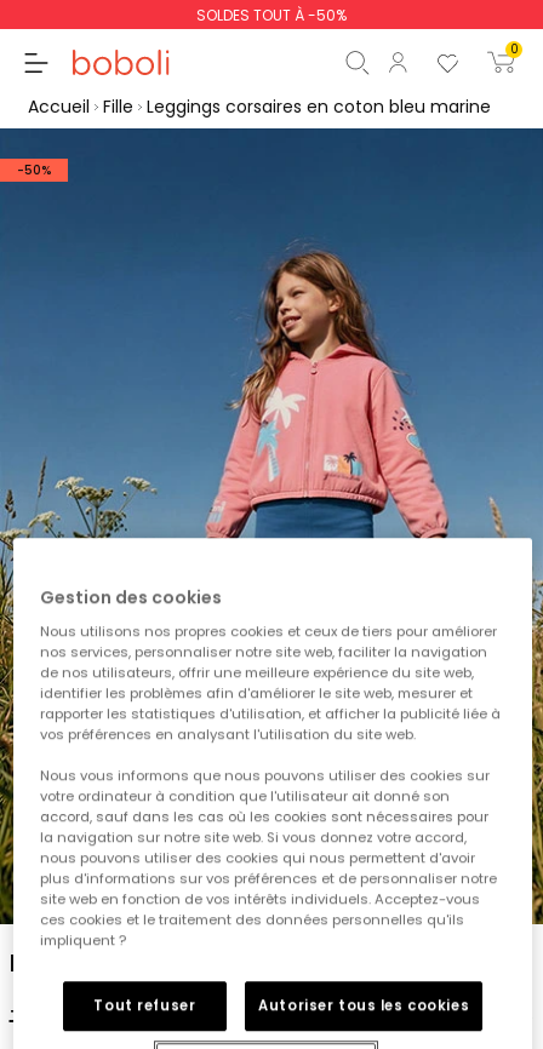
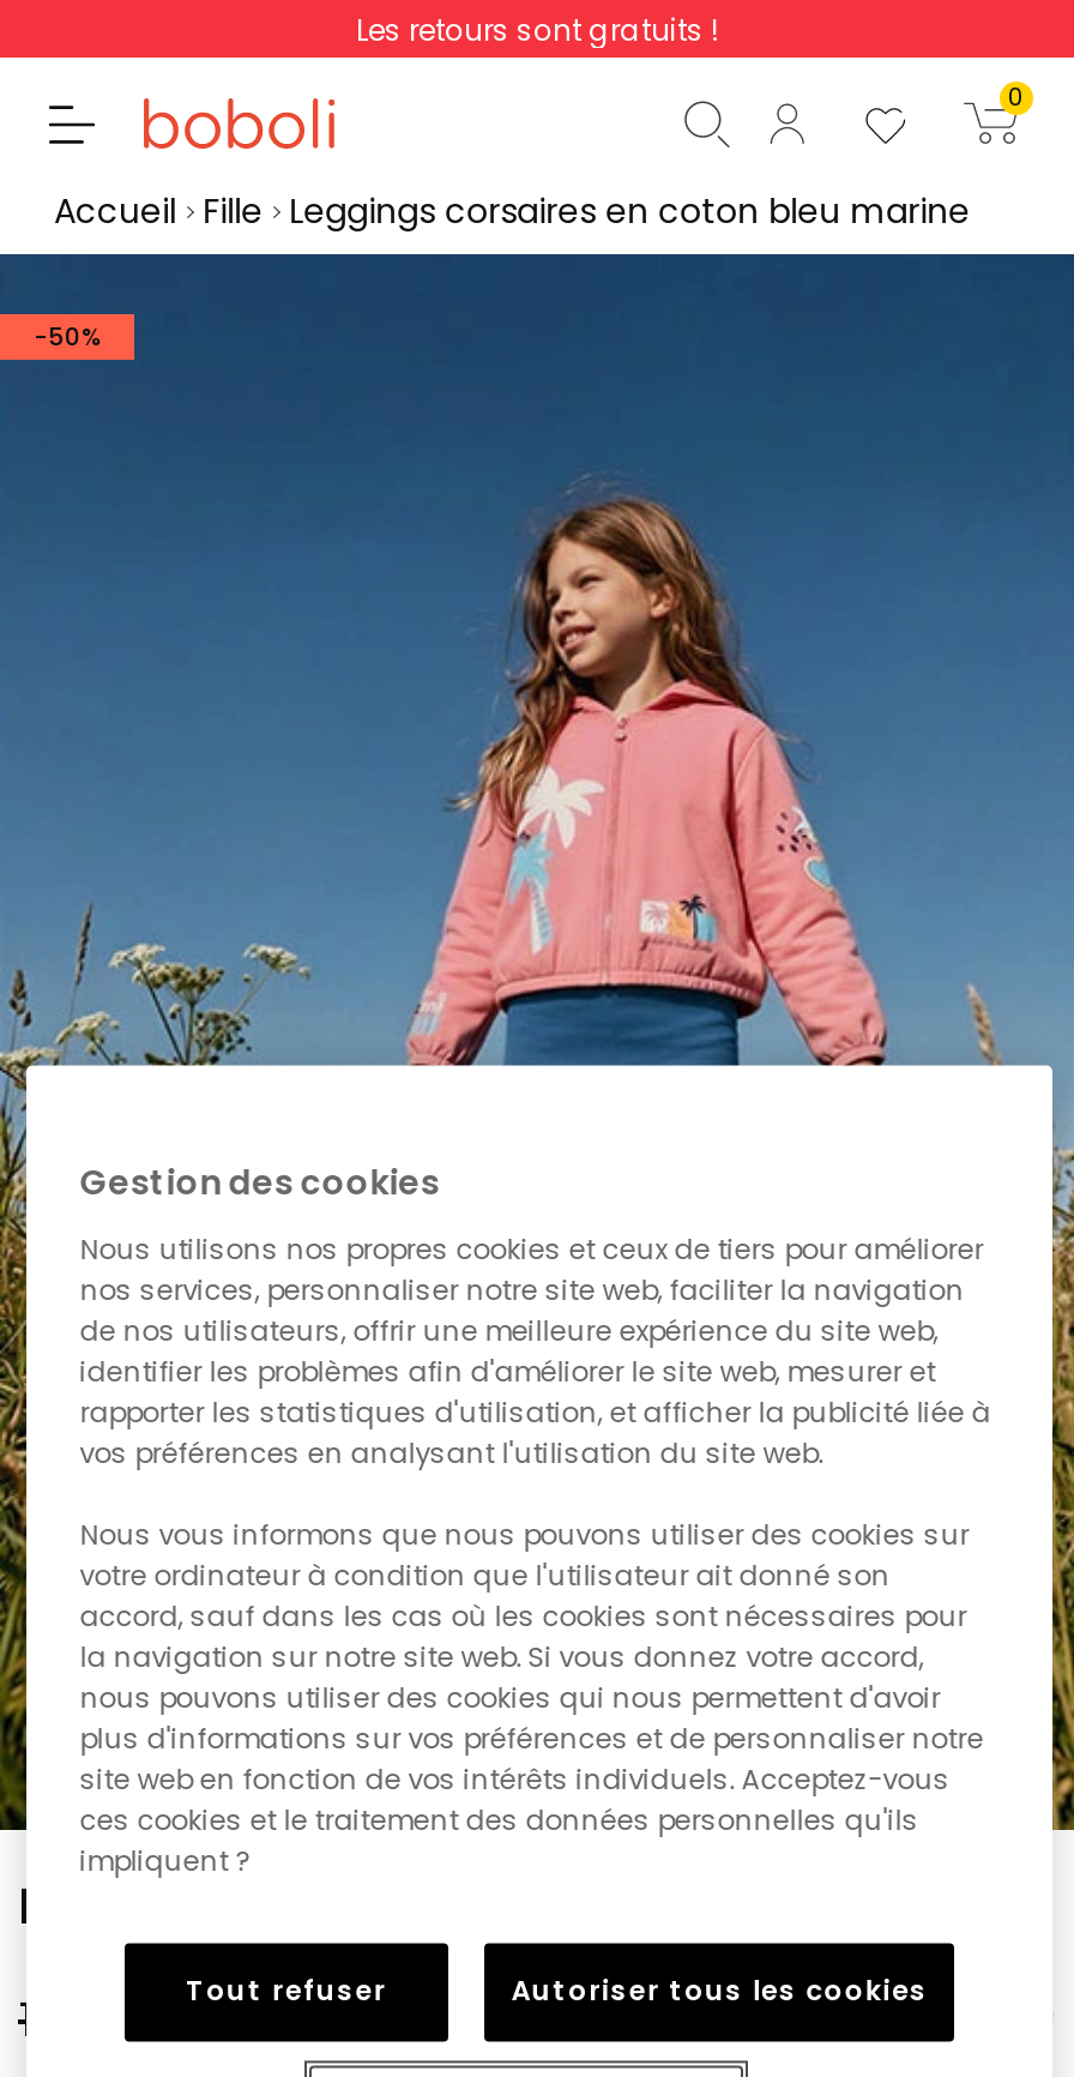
[196,5,347,25] SOLDES TOUT À -50% -> [356,10,718,50] Les retours sont gratuits !

